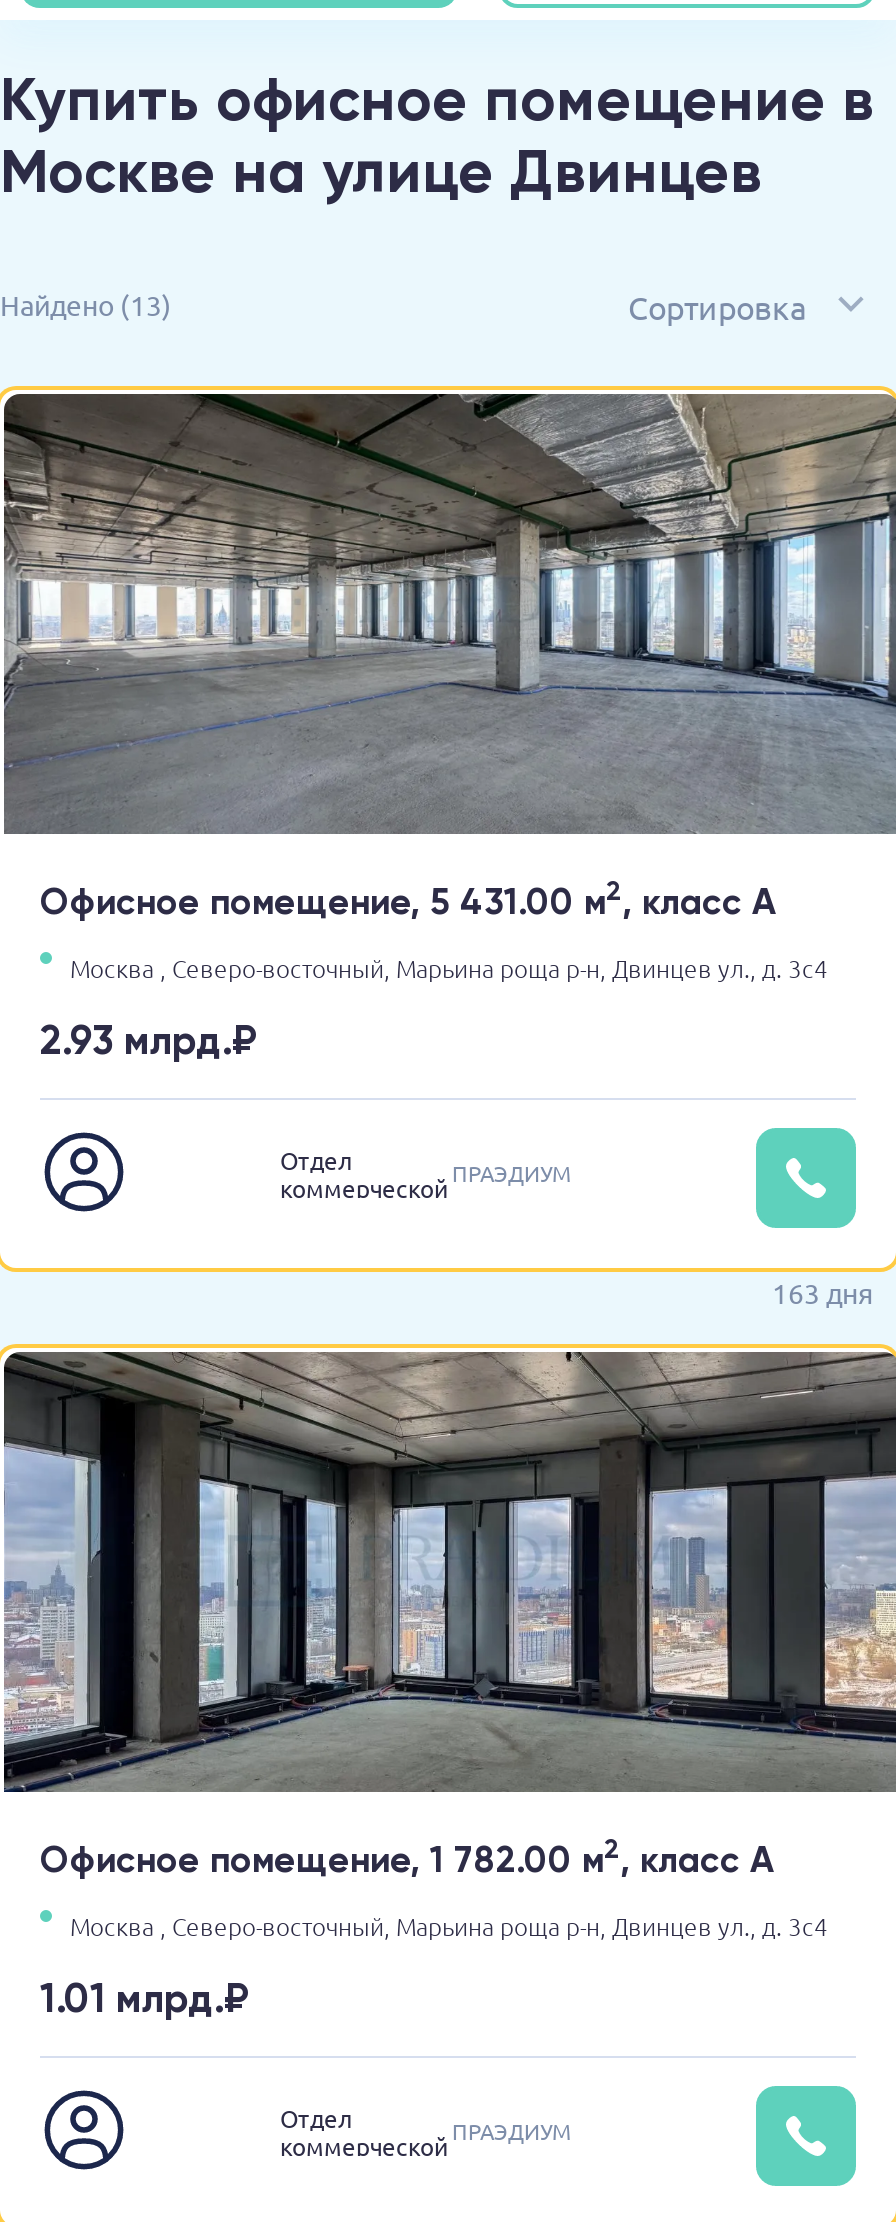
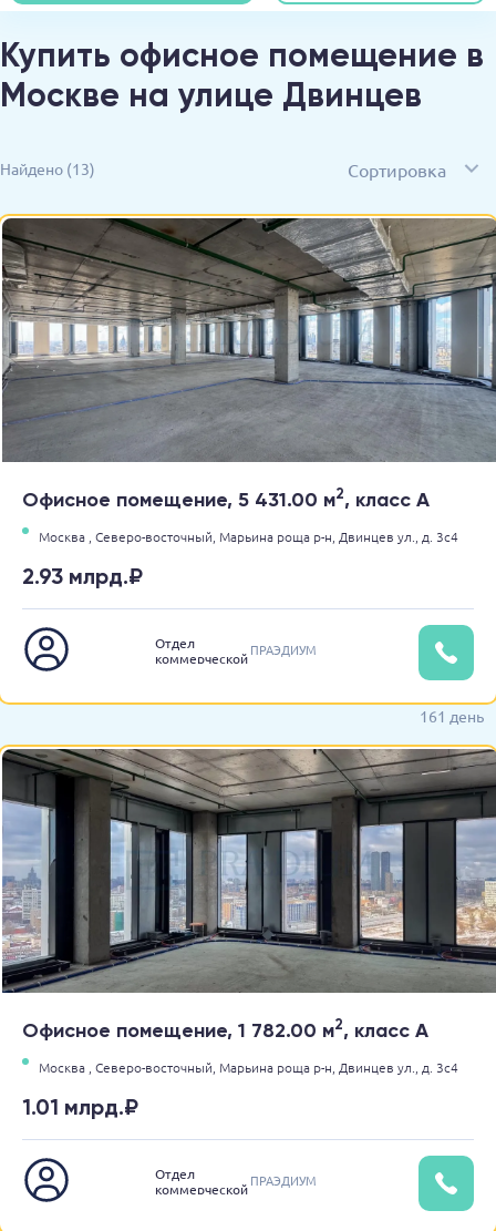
[772,1274,874,1310] 163 дня -> [420,706,484,726] 161 день

